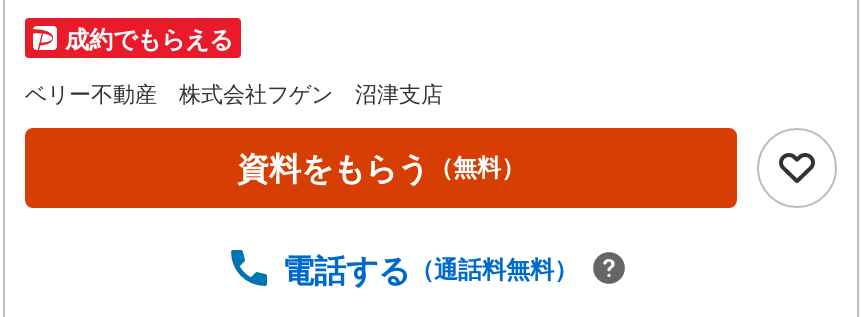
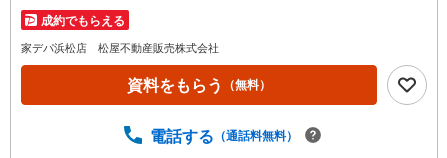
[25,76,443,108] ベリー不動産 株式会社フゲン 沼津支店 -> [21,39,219,55] 家デパ浜松店 松屋不動産販売株式会社

